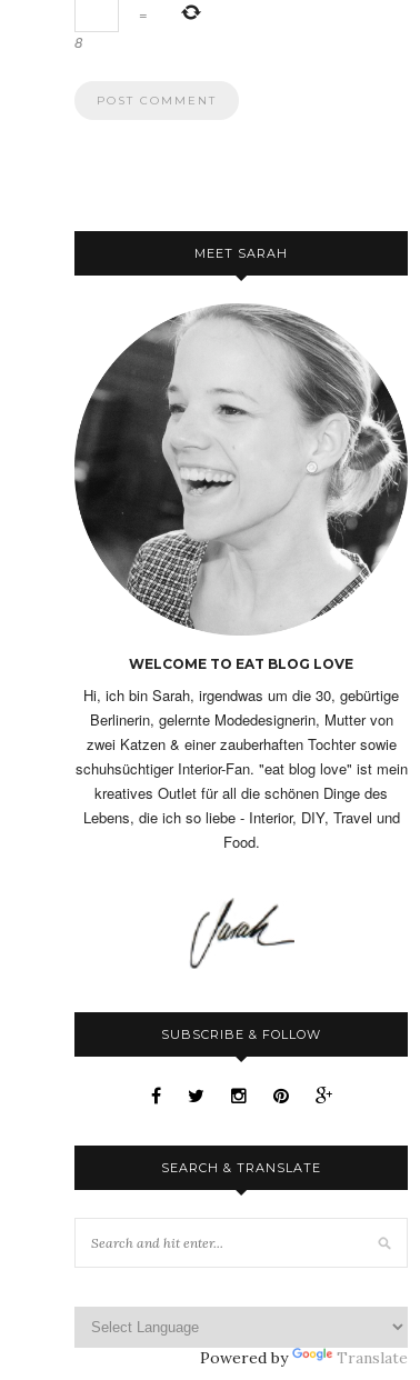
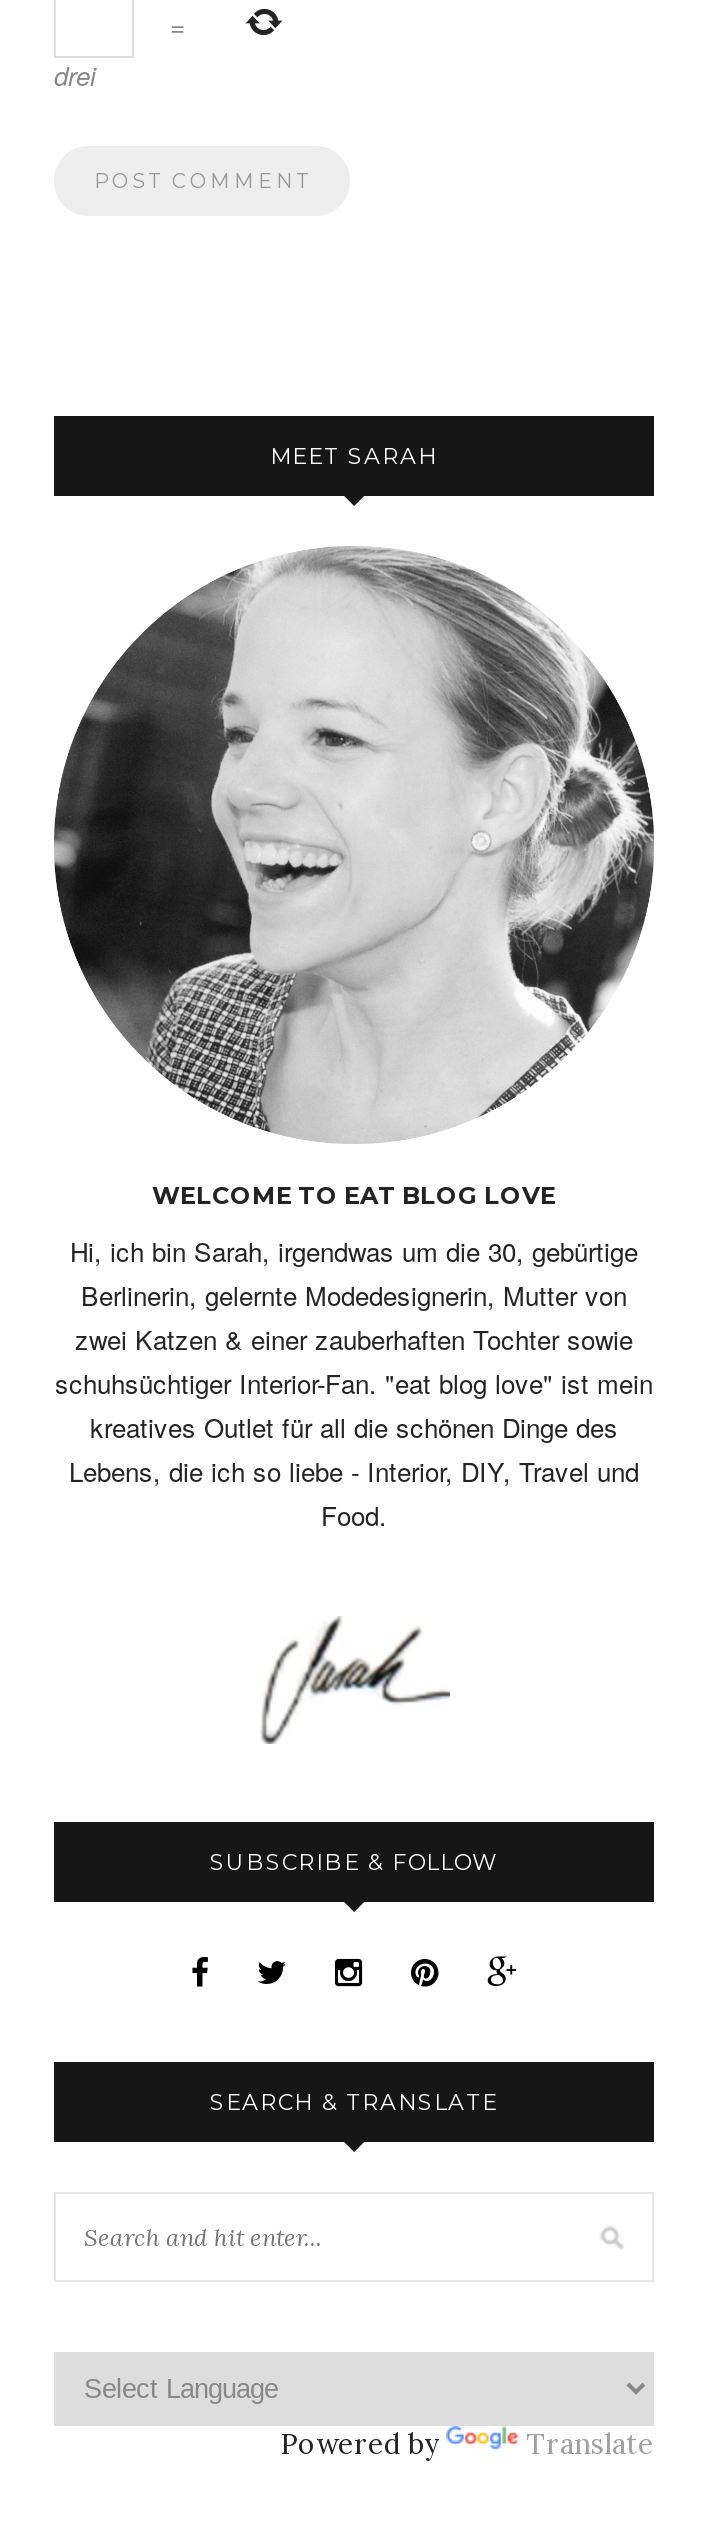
[74,31,82,52] 8 -> [54,55,96,93] drei

